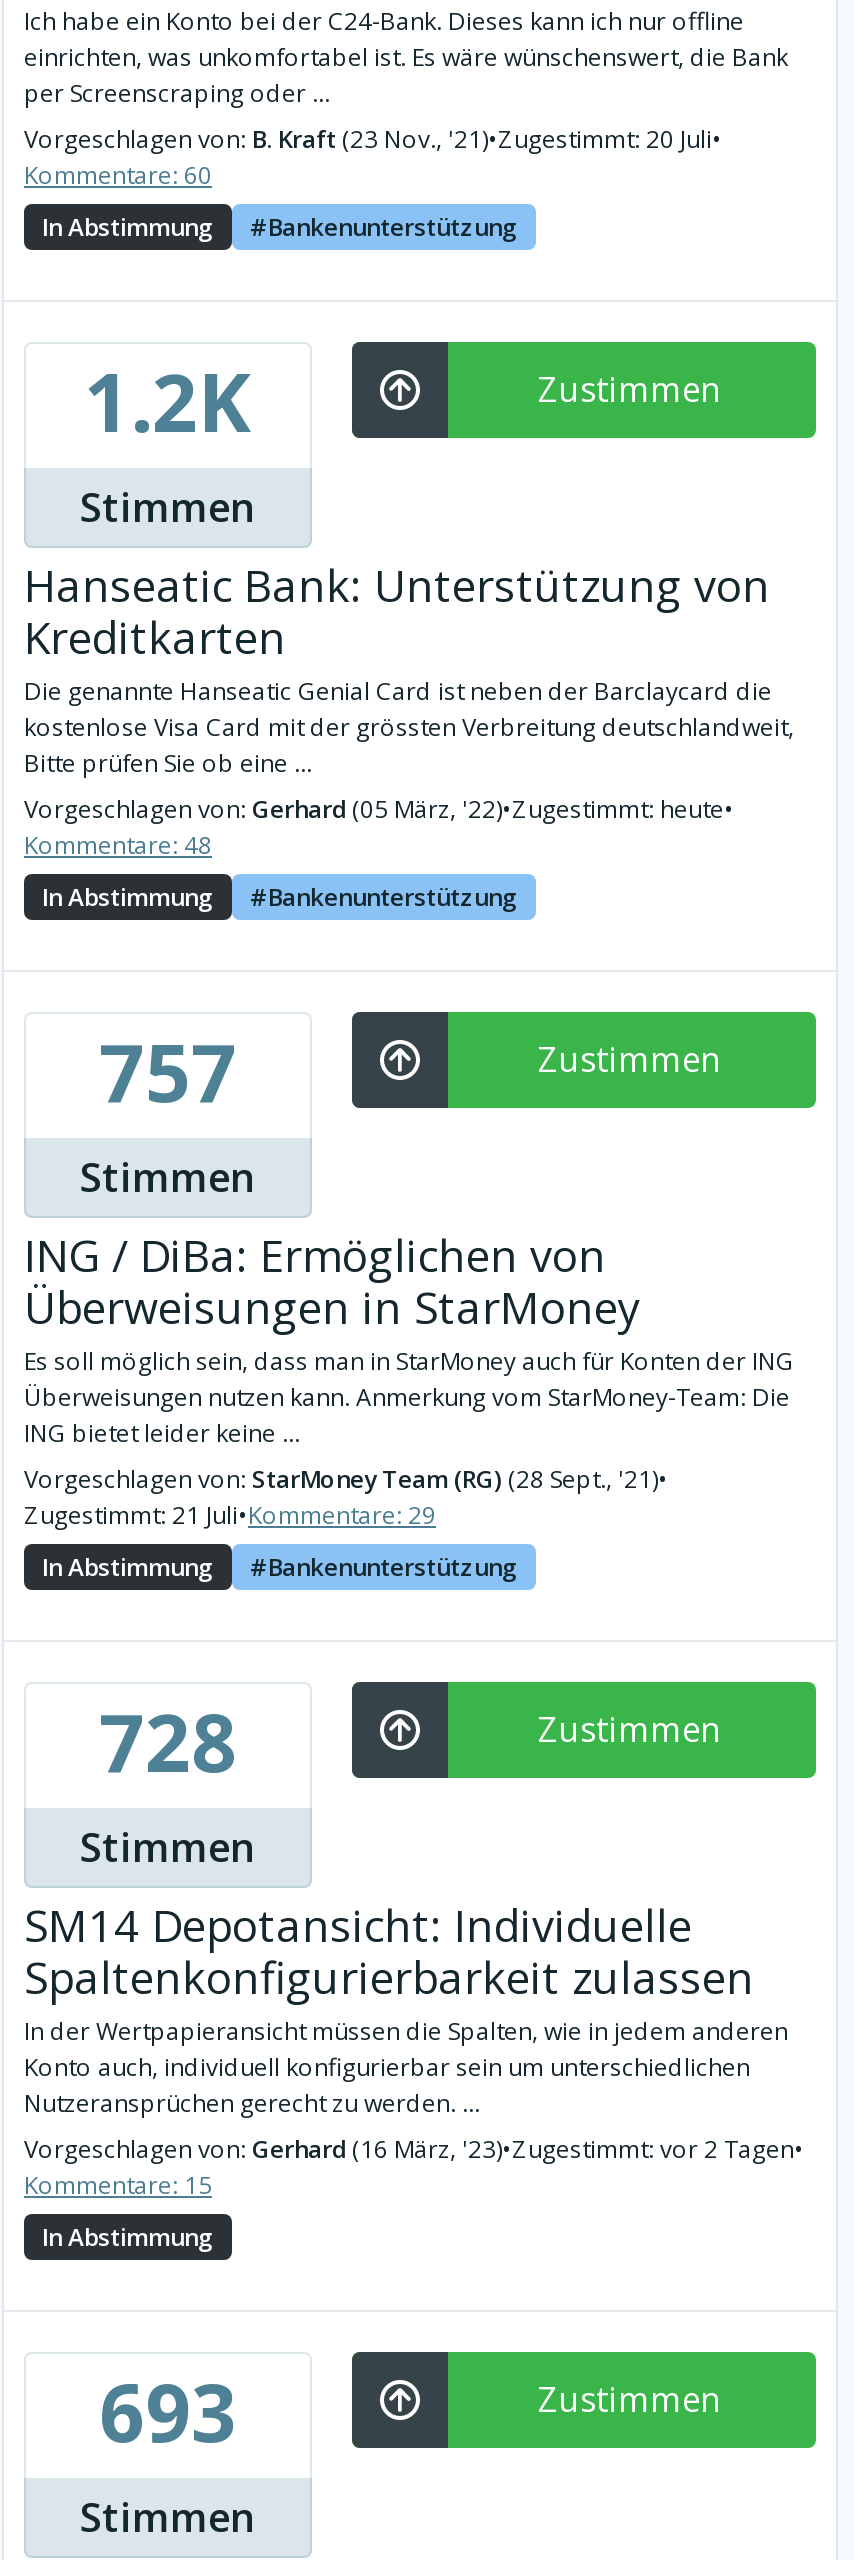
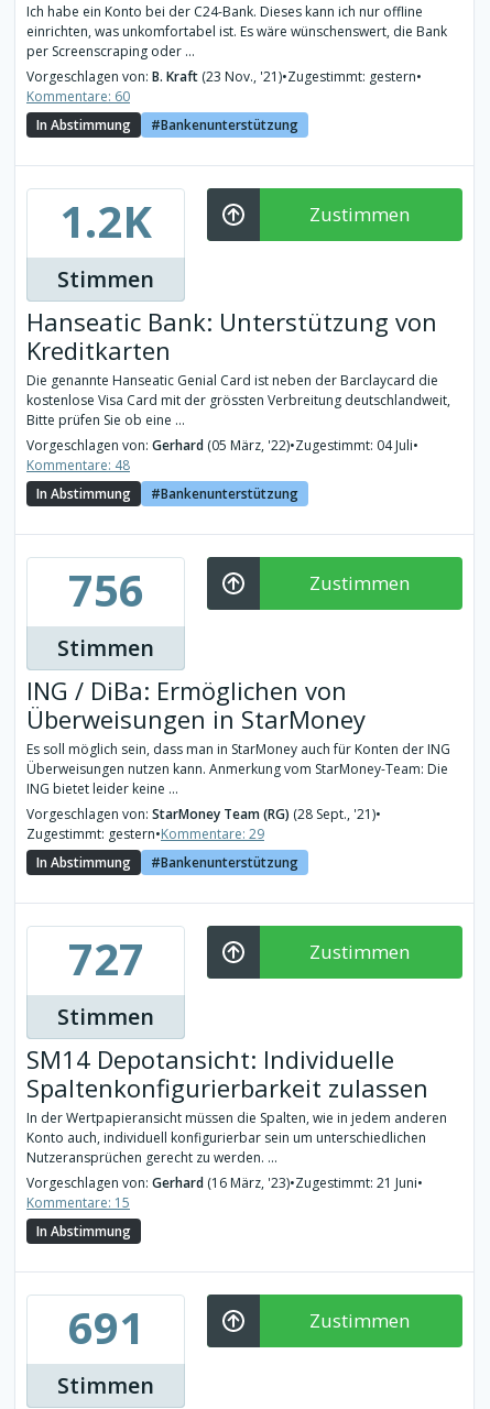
[24,122,722,156] Vorgeschlagen von: B. Kraft (23 Nov., '21) •Zugestimmt: 20 Juli• -> [26,67,422,86] Vorgeschlagen von: B. Kraft (23 Nov., '21) •Zugestimmt: gestern•
[24,792,734,826] Vorgeschlagen von: Gerhard (05 März, '22)•Zugestimmt: heute• -> [26,436,418,455] Vorgeschlagen von: Gerhard (05 März, '22)•Zugestimmt: 04 Juli•
[99,1016,237,1126] 757 -> [68,559,144,620] 756
[24,1498,436,1532] Zugestimmt: 21 Juli•Kommentare: 29 -> [26,824,264,843] Zugestimmt: gestern•Kommentare: 29
[99,1686,237,1796] 728 -> [68,928,144,989] 727
[24,2132,804,2166] Vorgeschlagen von: Gerhard (16 März, '23)•Zugestimmt: vor 2 Tagen• -> [26,1173,423,1192] Vorgeschlagen von: Gerhard (16 März, '23)•Zugestimmt: 21 Juni•
[99,2356,237,2466] 693 -> [68,1297,144,1357] 691

